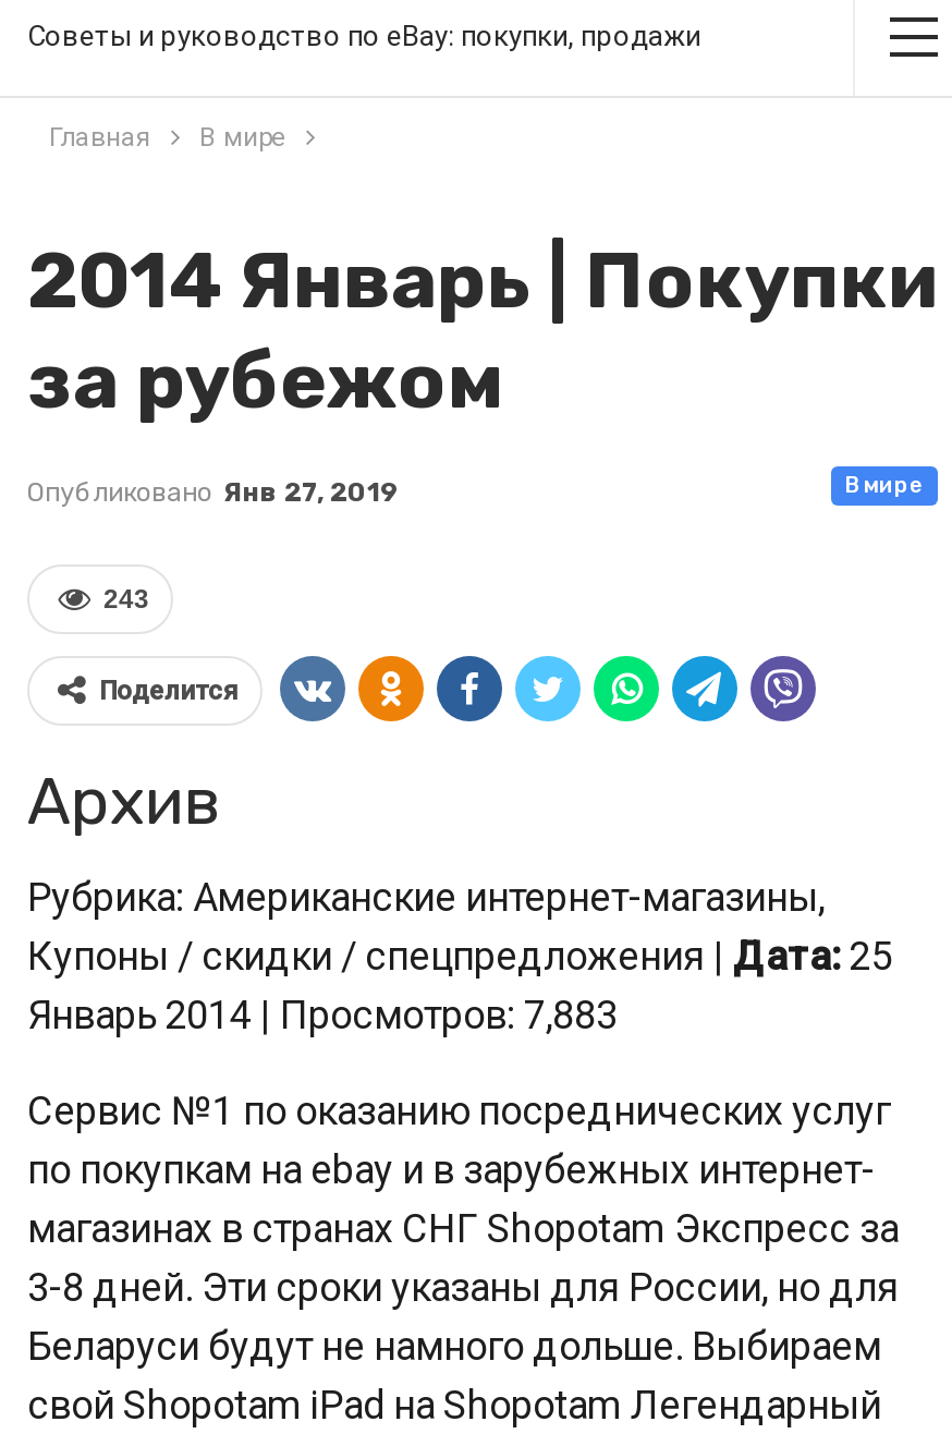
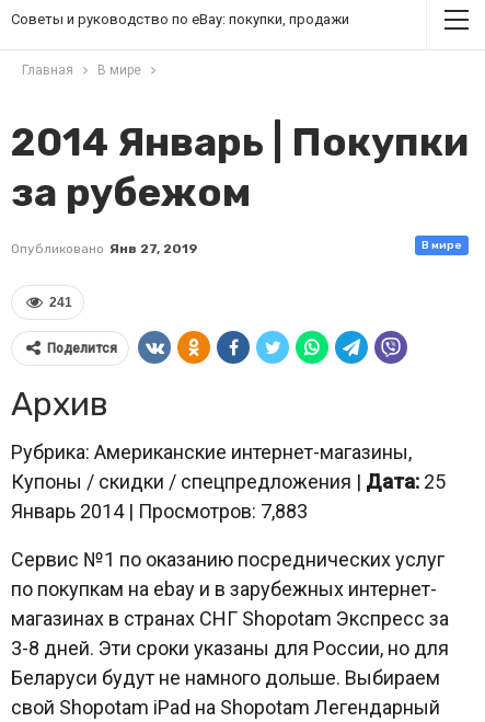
[103,584,149,615] 243 -> [49,295,72,310] 241

